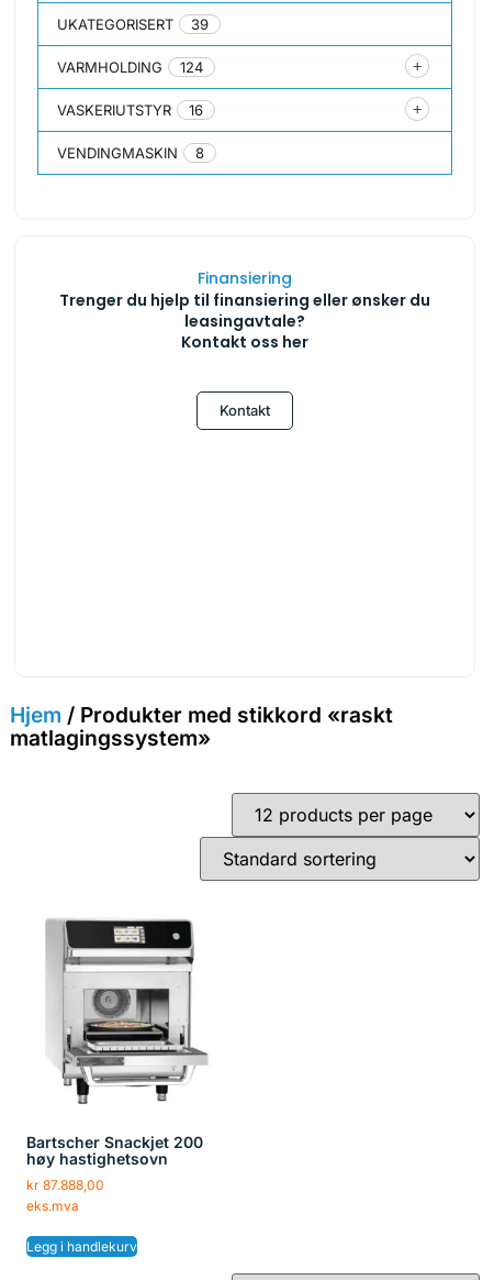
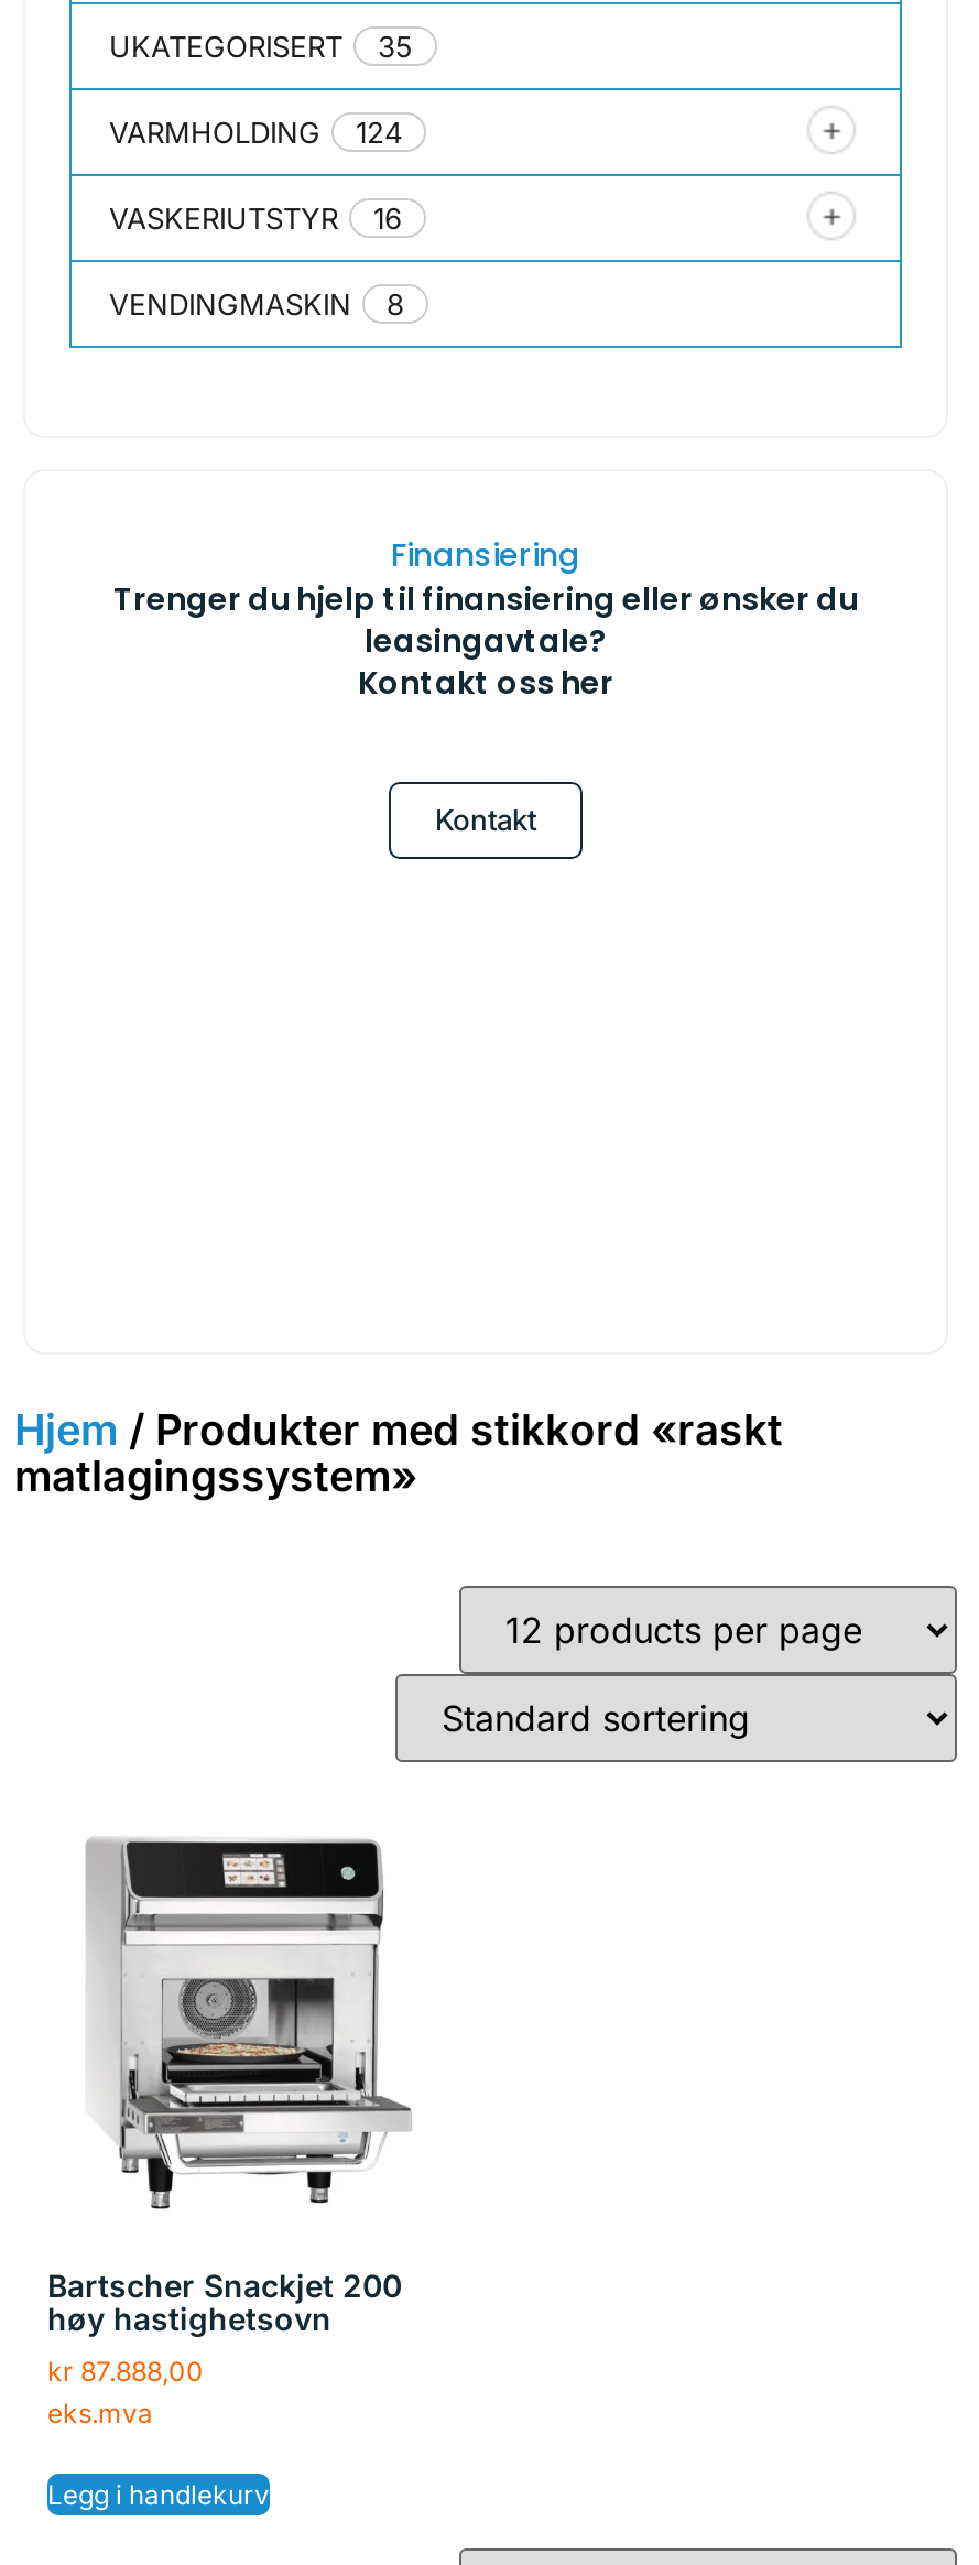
[57,15,209,33] UKATEGORISERT 39 -> [109,28,413,63] UKATEGORISERT 35

